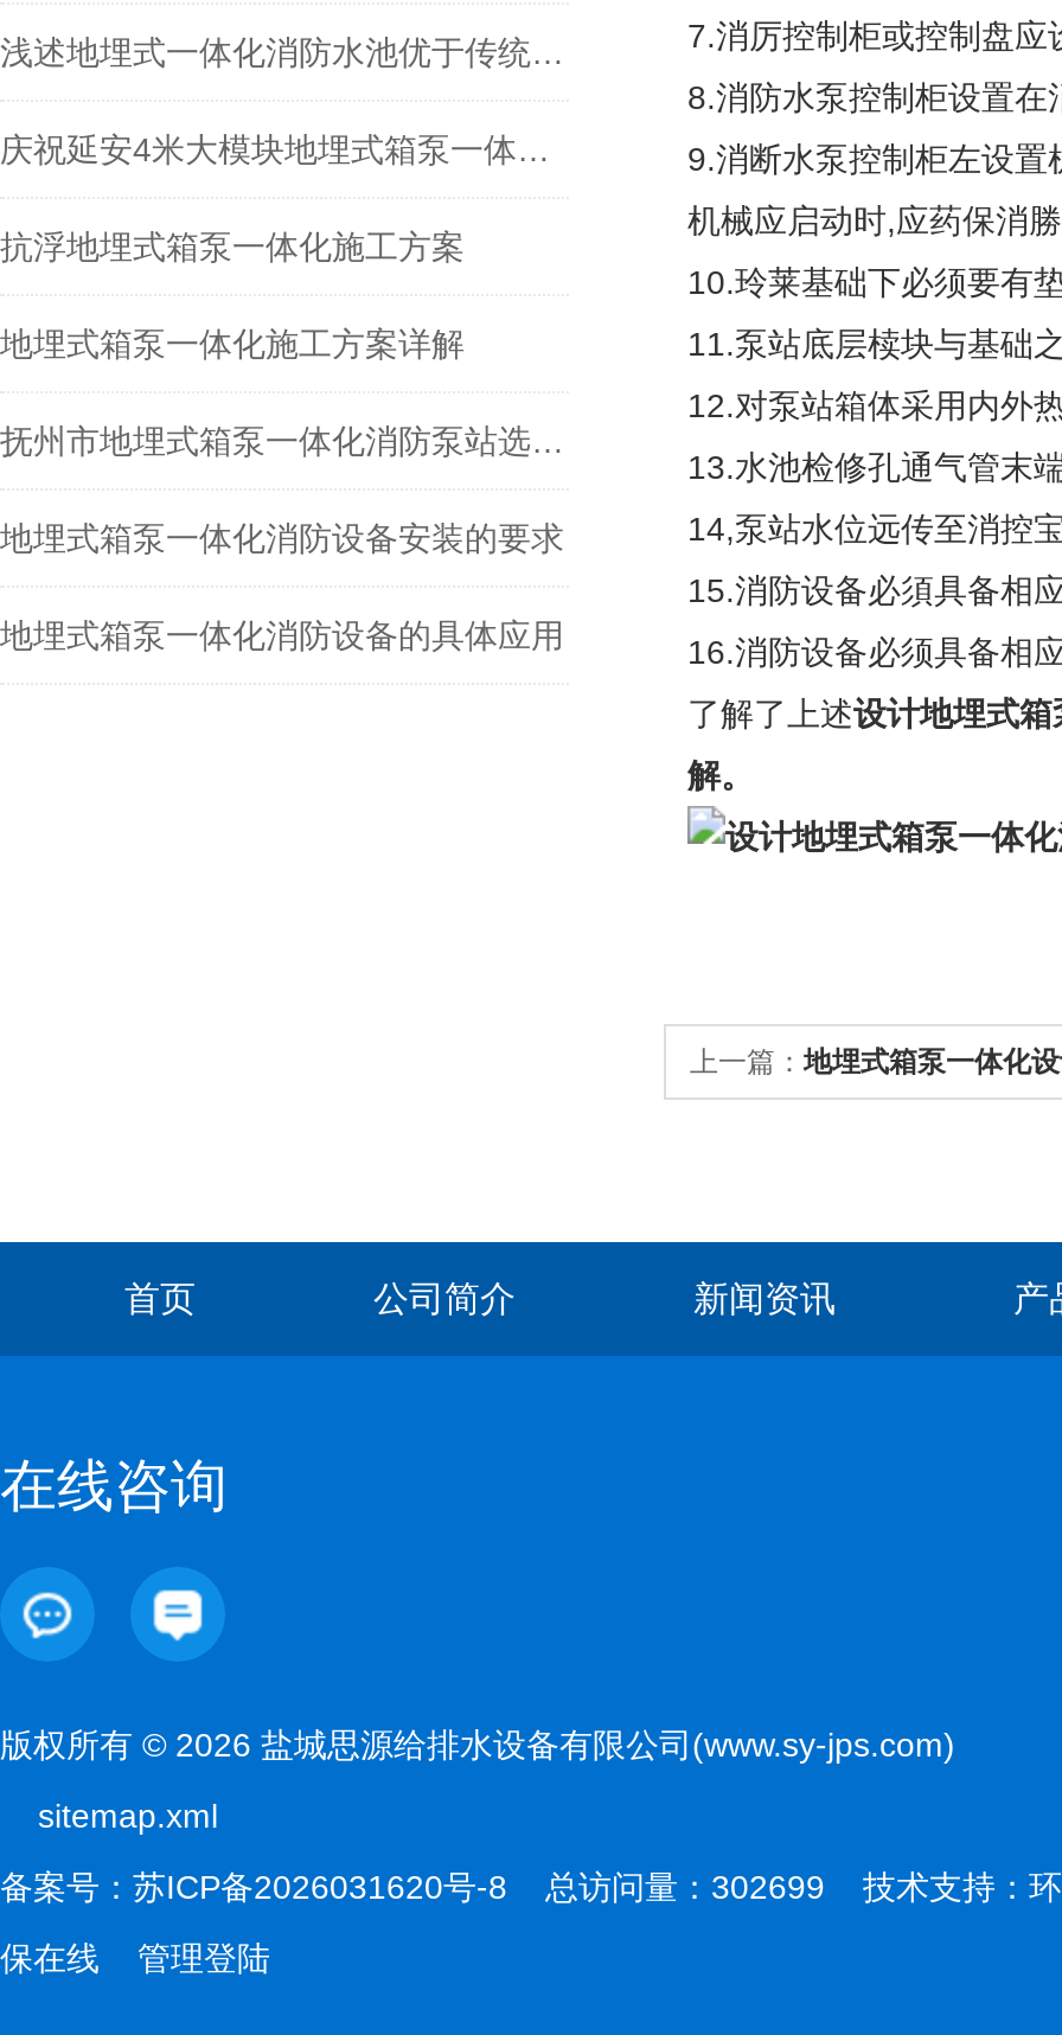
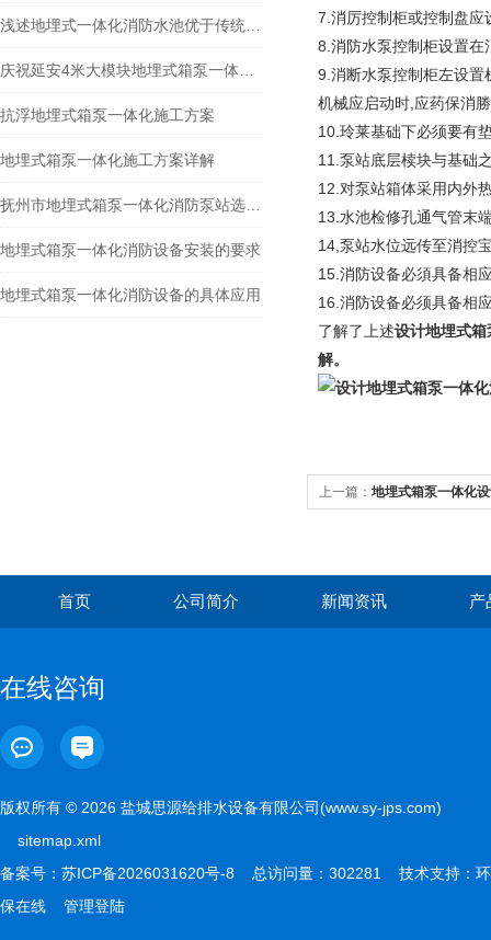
[0,1868,1062,1906] 备案号：苏ICP备2026031620号-8总访问量：302699 技术支持：环 -> [0,864,491,882] 备案号：苏ICP备2026031620号-8总访问量：302281 技术支持：环

